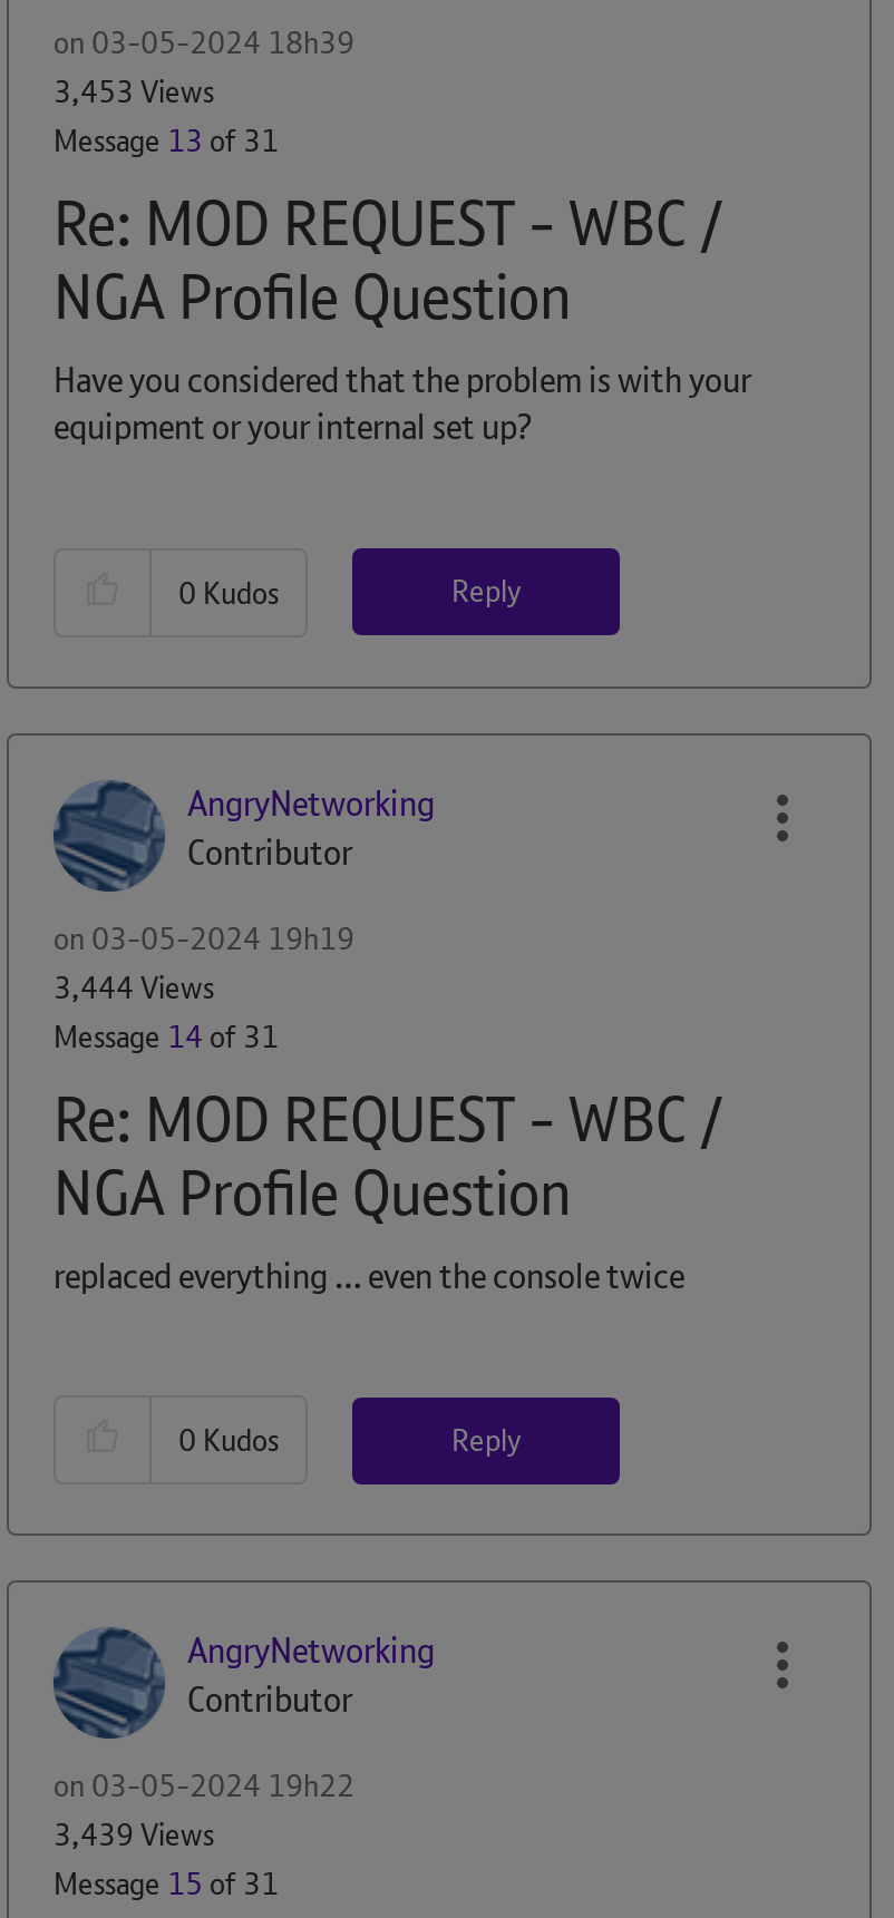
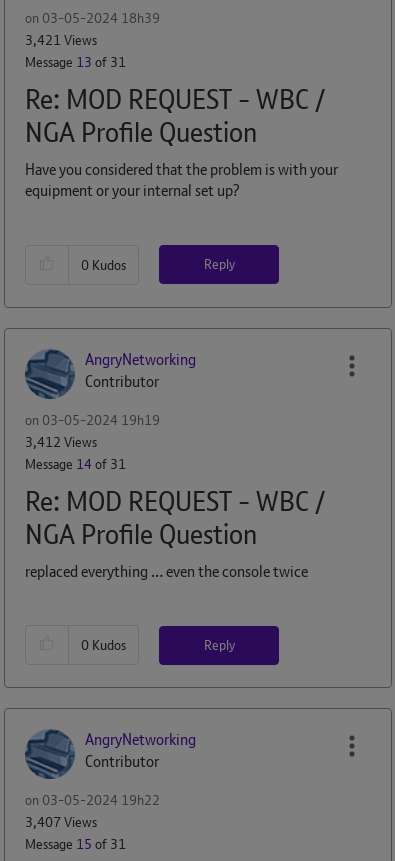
[54,71,214,111] 3,453 Views -> [25,31,97,49] 3,421 Views
[54,966,214,1006] 3,444 Views -> [25,432,97,450] 3,412 Views
[54,1814,214,1854] 3,439 Views -> [25,813,97,831] 3,407 Views

